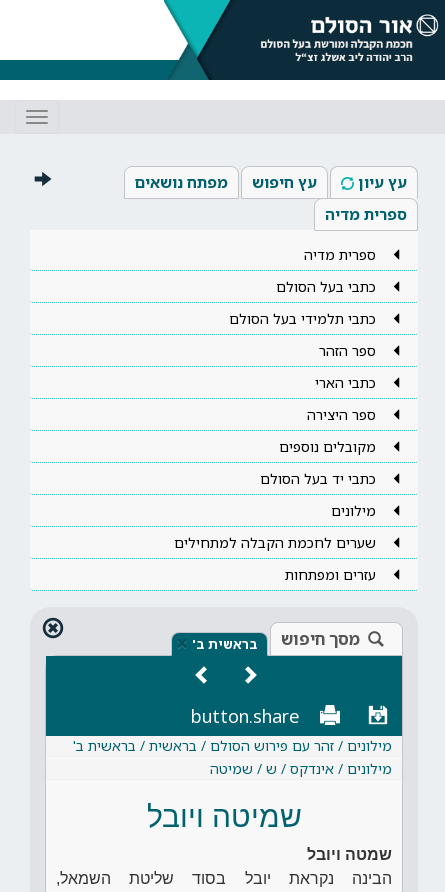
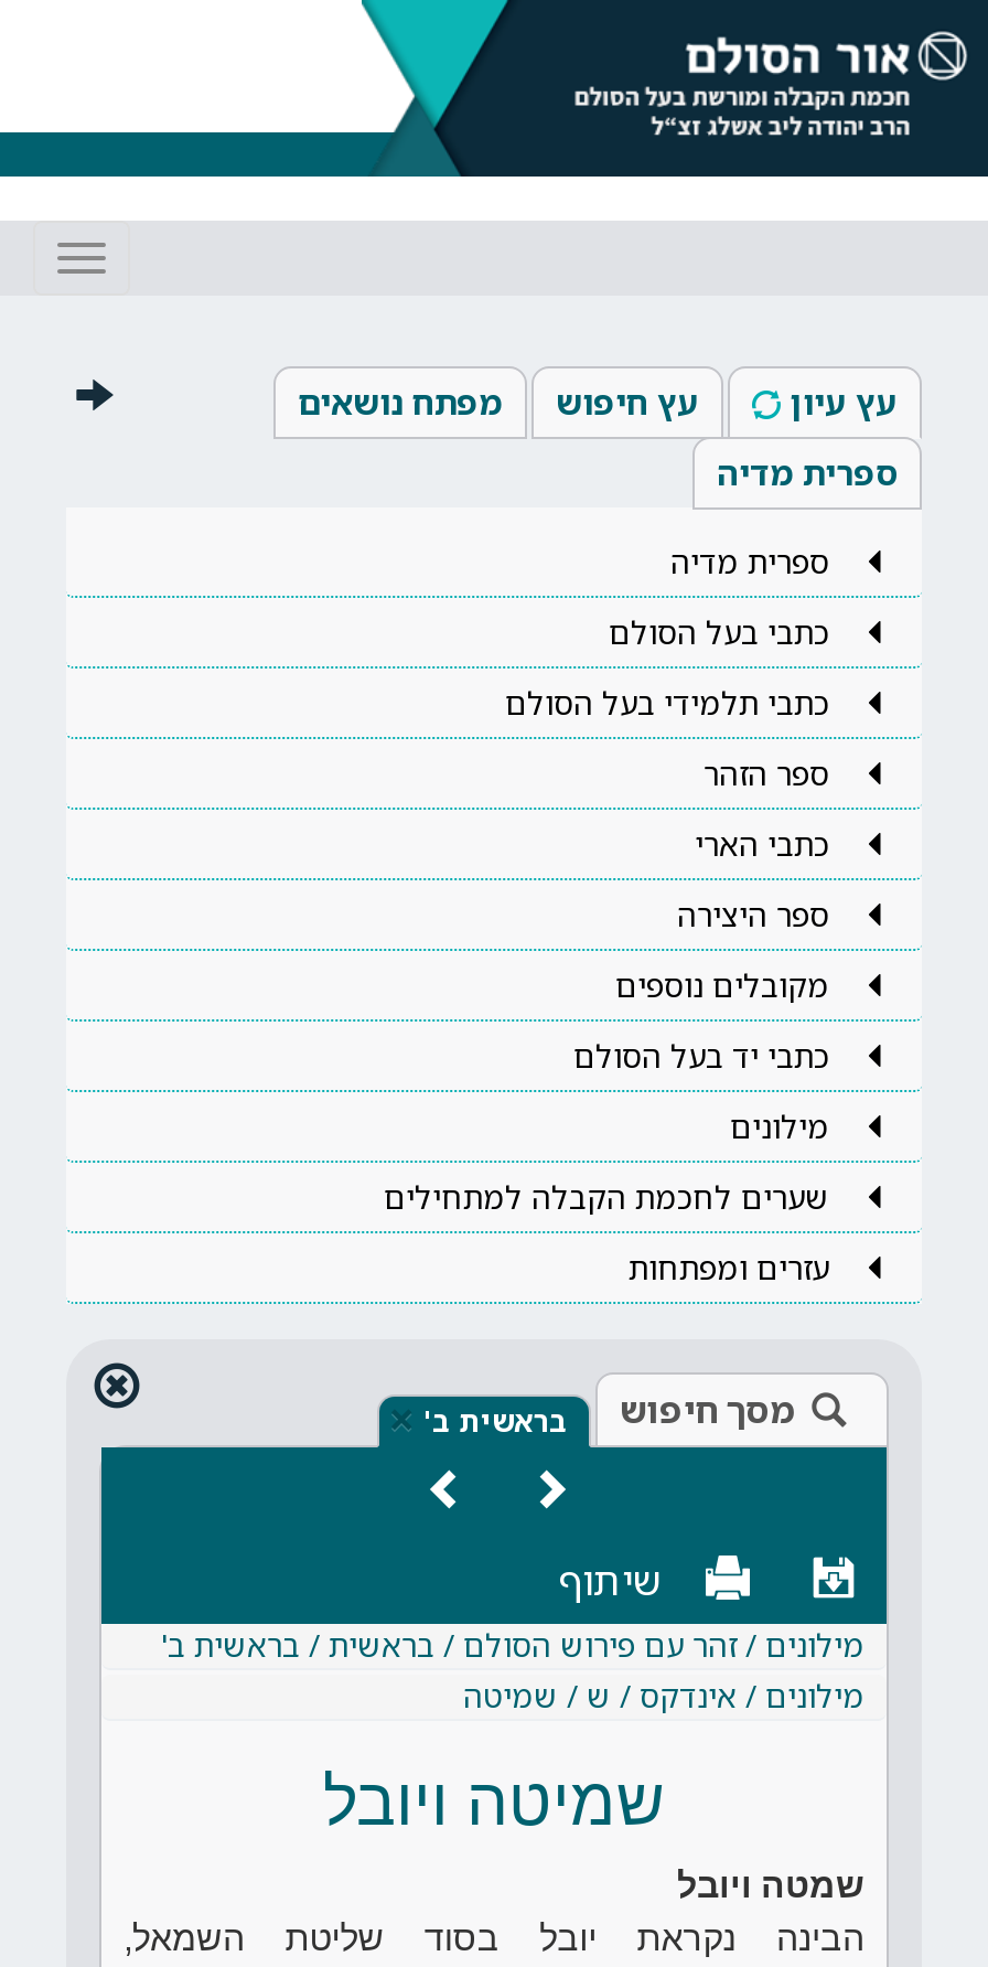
[191,703,300,727] button.share -> [558,1552,662,1605] שיתוף

